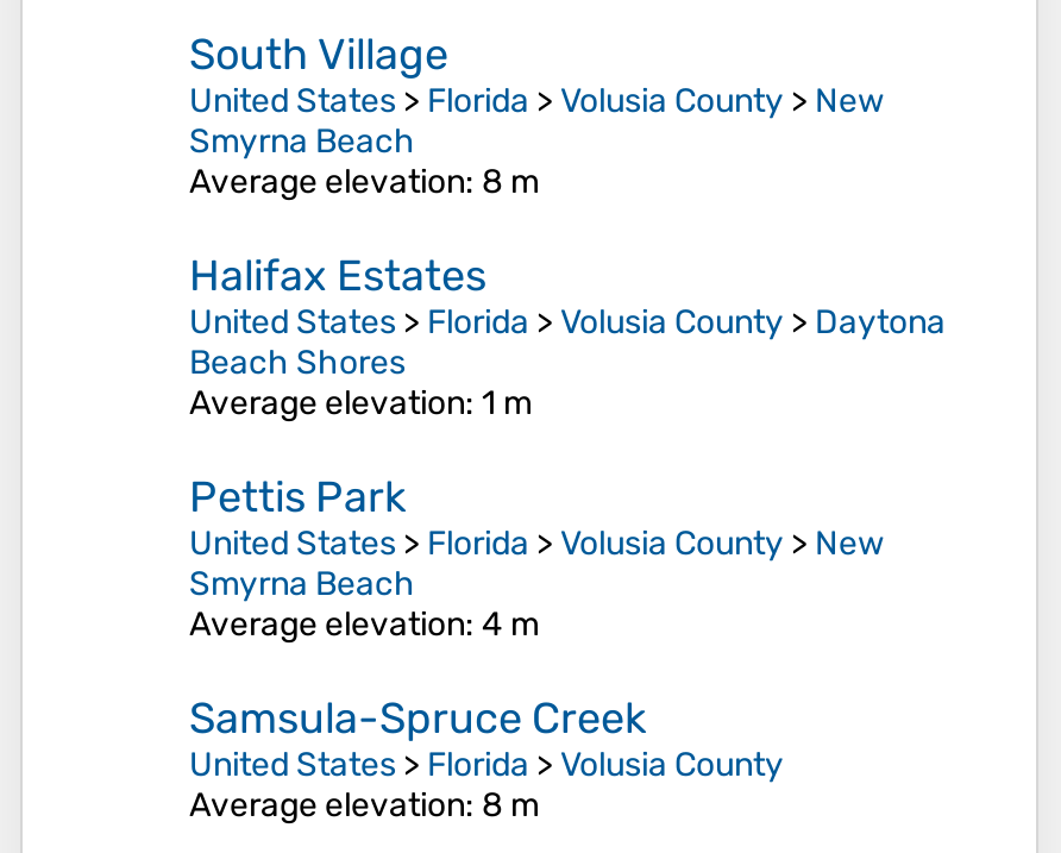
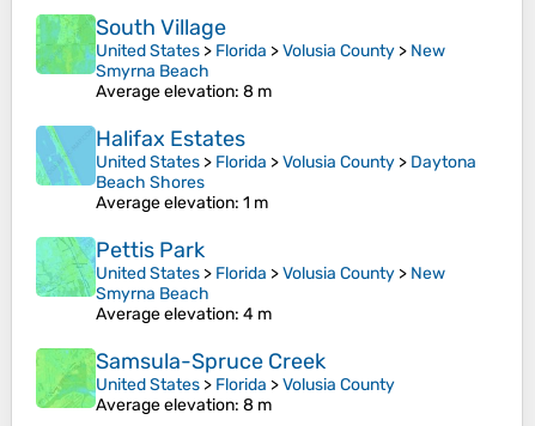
none -> [35,13,92,75] [image]
none -> [35,124,92,187] [image]
none -> [35,236,92,298] [image]
none -> [35,347,92,409] [image]

